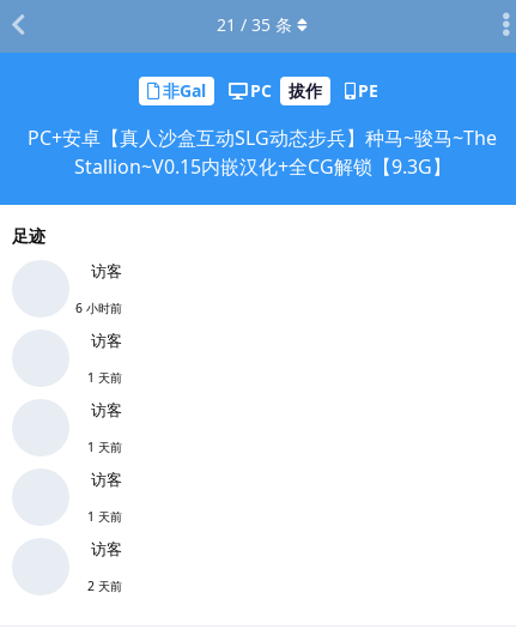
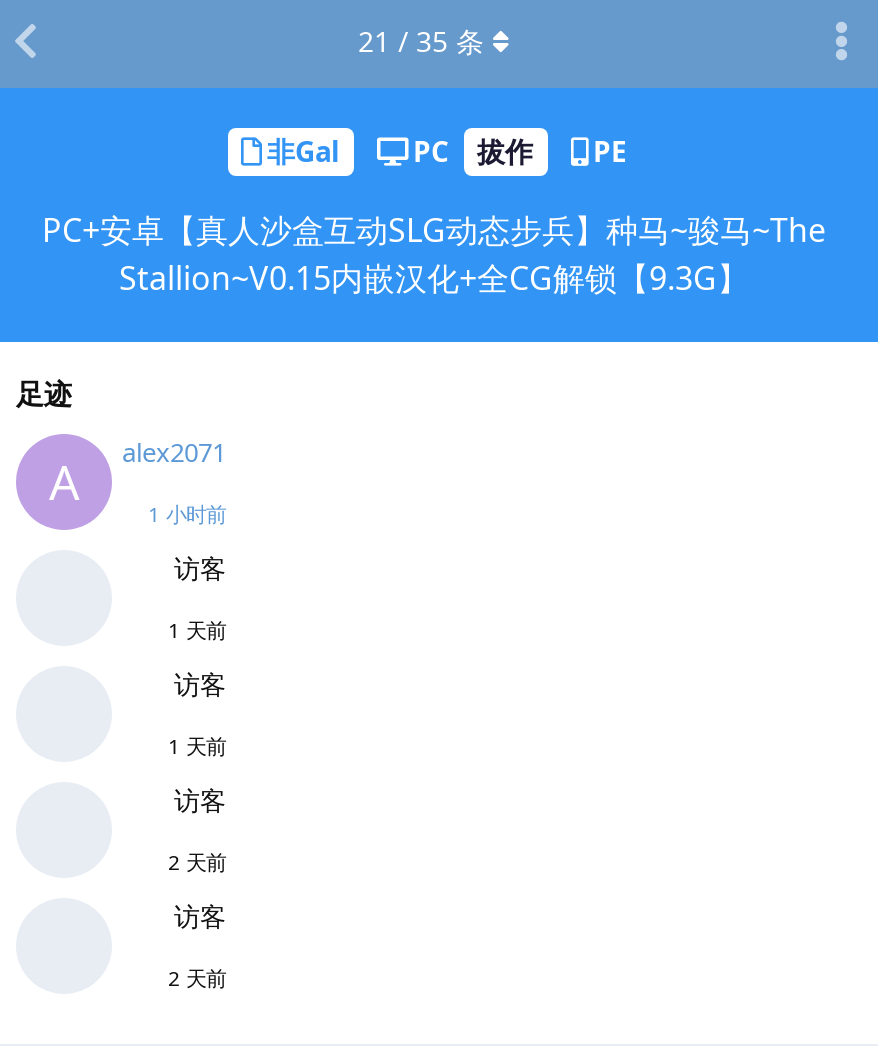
[91,260,122,281] 访客 -> [49,434,226,514] A | alex2071
[75,299,122,316] 6 小时前 -> [148,500,226,528] 1 小时前
[87,508,122,525] 1 天前 -> [168,848,226,876] 2 天前

